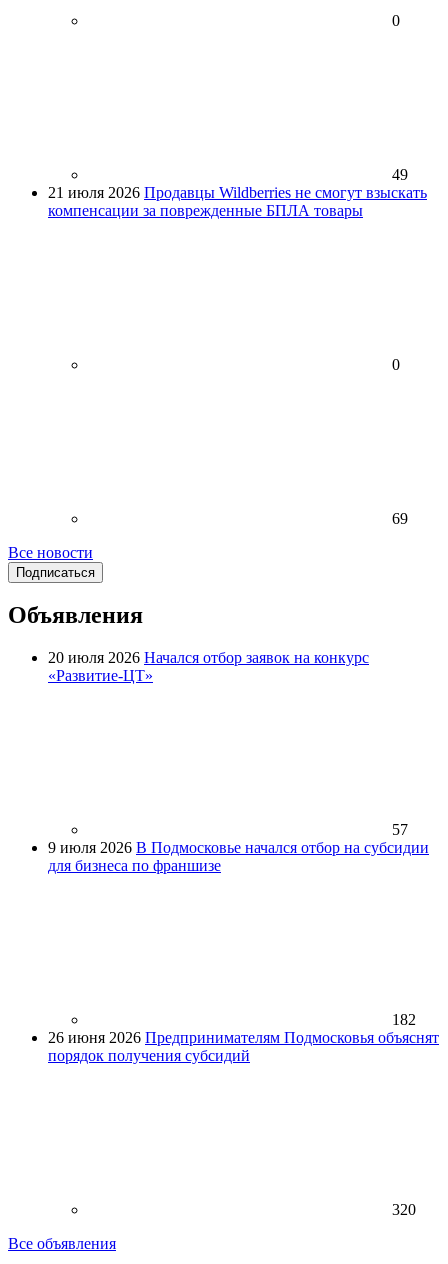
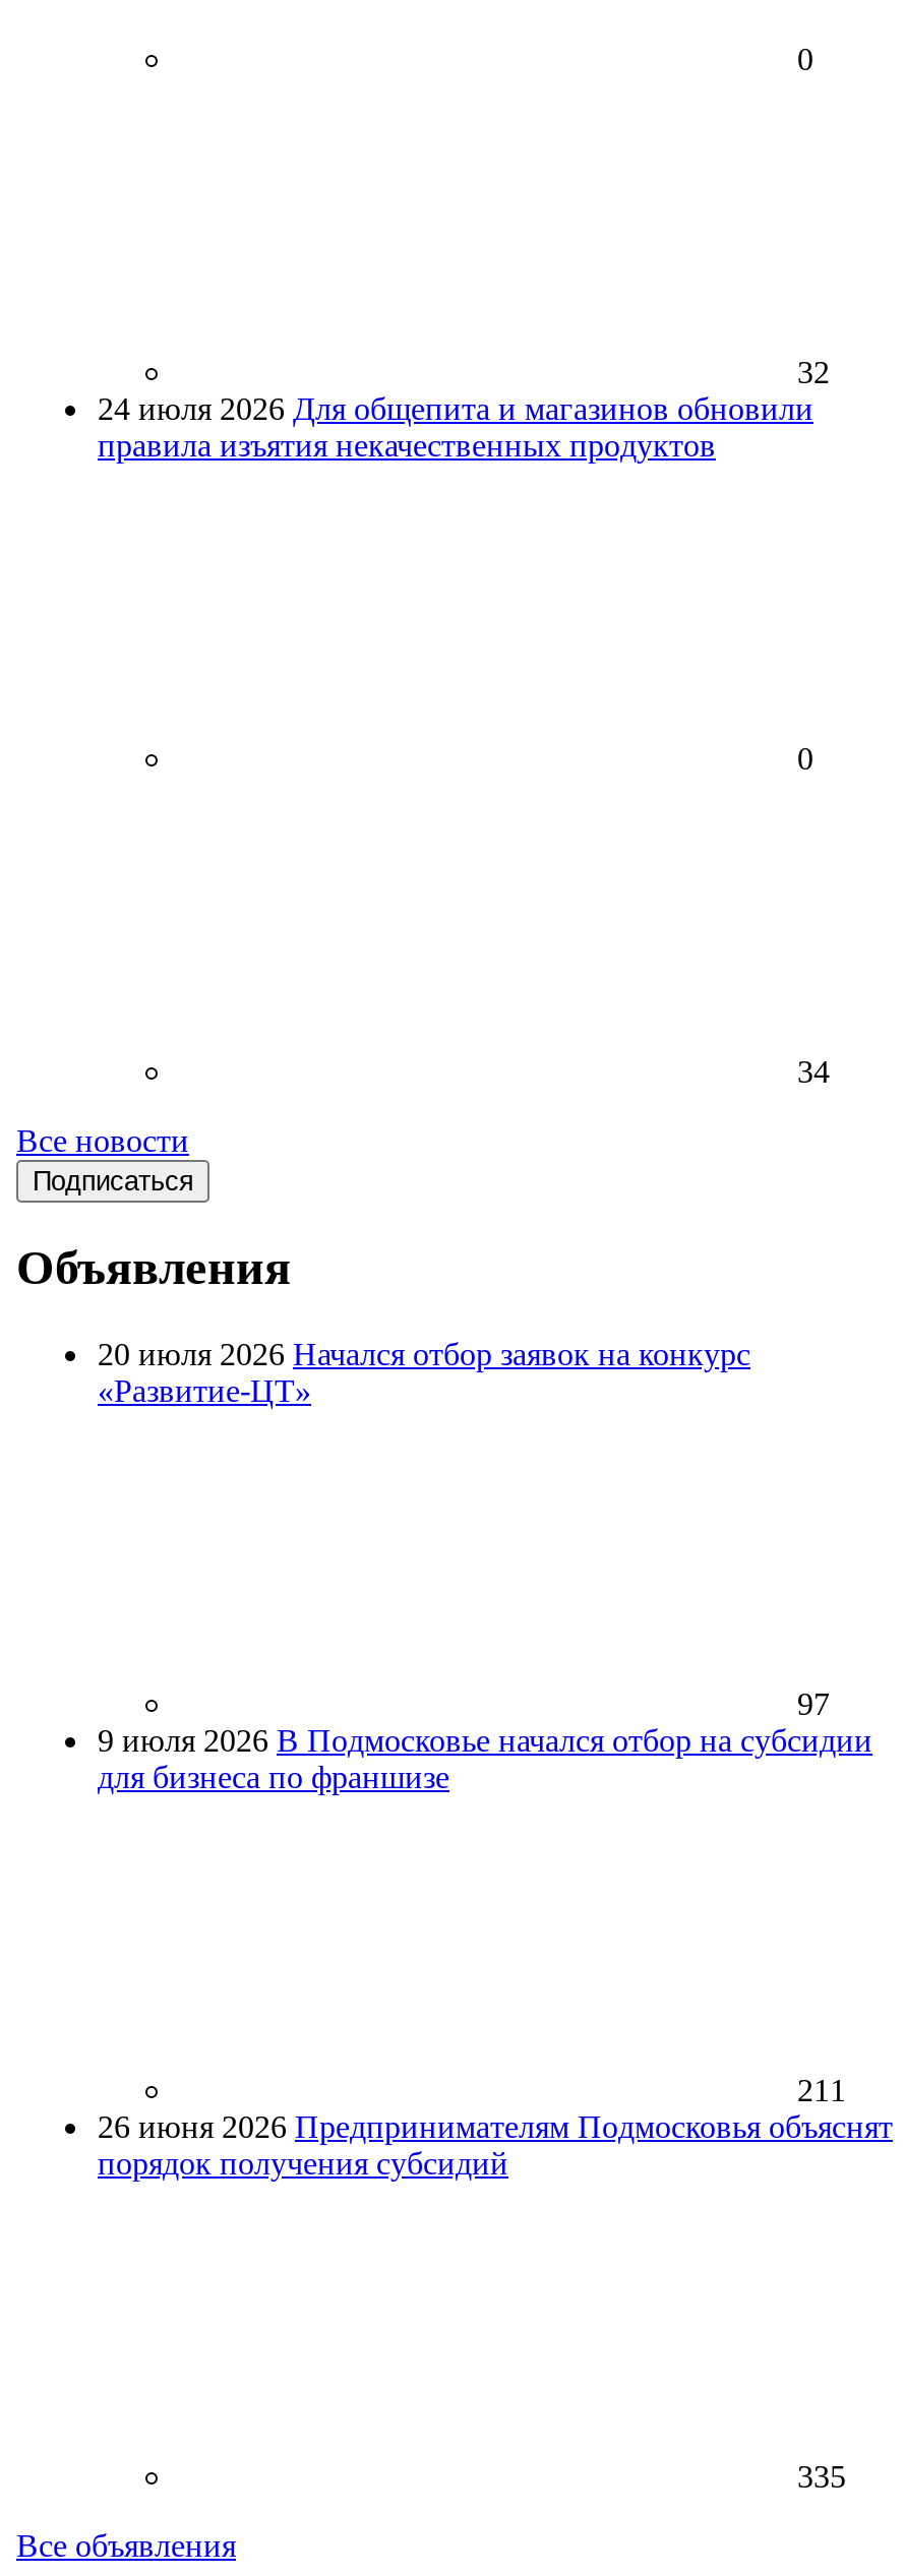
[48,165,427,218] 49 | 21 июля 2026 Продавцы Wildberries не смогут взыскать | компенсации за поврежденные БПЛА товары -> [98,354,830,462] 32 | 24 июля 2026 Для общепита и магазинов обновили | правила изъятия некачественных продуктов
[392,509,408,526] 69 -> [797,1053,830,1088] 34
[392,821,408,838] 57 -> [797,1687,830,1722] 97
[392,1011,416,1028] 182 -> [797,2073,846,2108] 211
[392,1201,416,1218] 320 -> [797,2460,846,2494] 335

